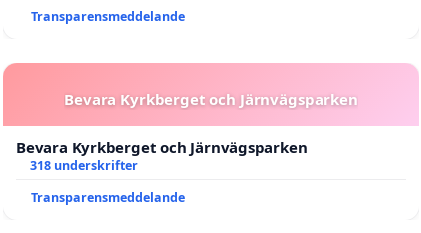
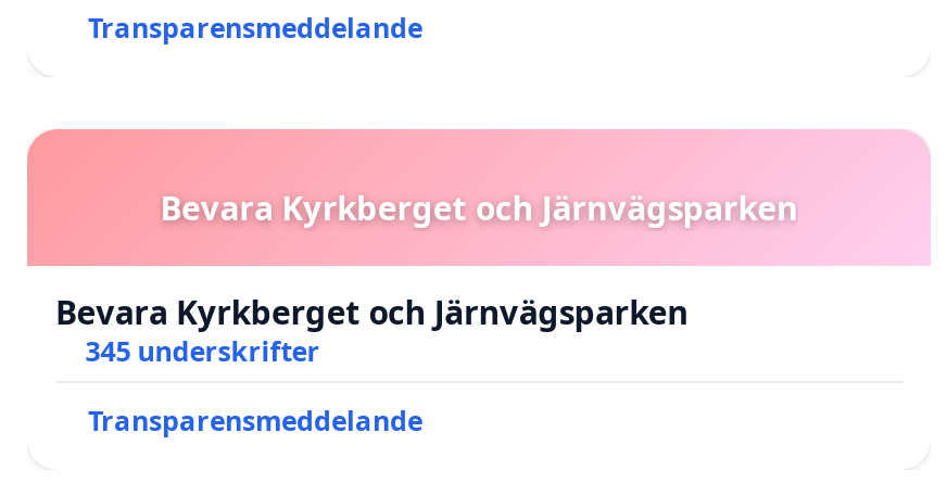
[30,157,138,174] 318 underskrifter -> [85,334,320,371] 345 underskrifter

